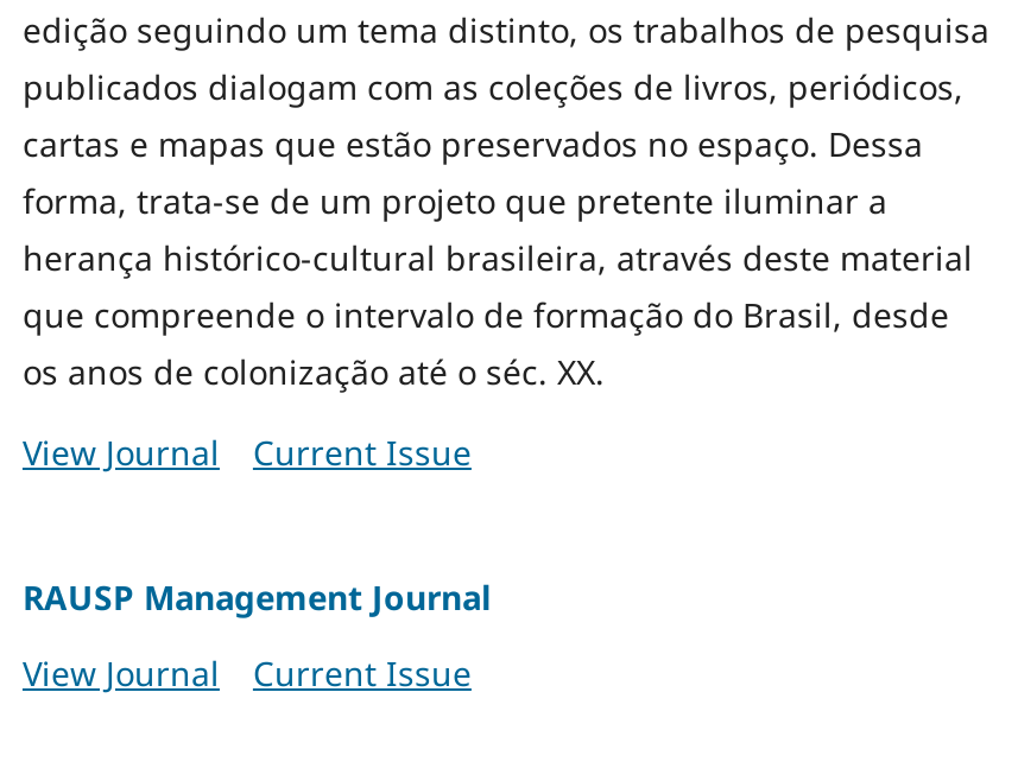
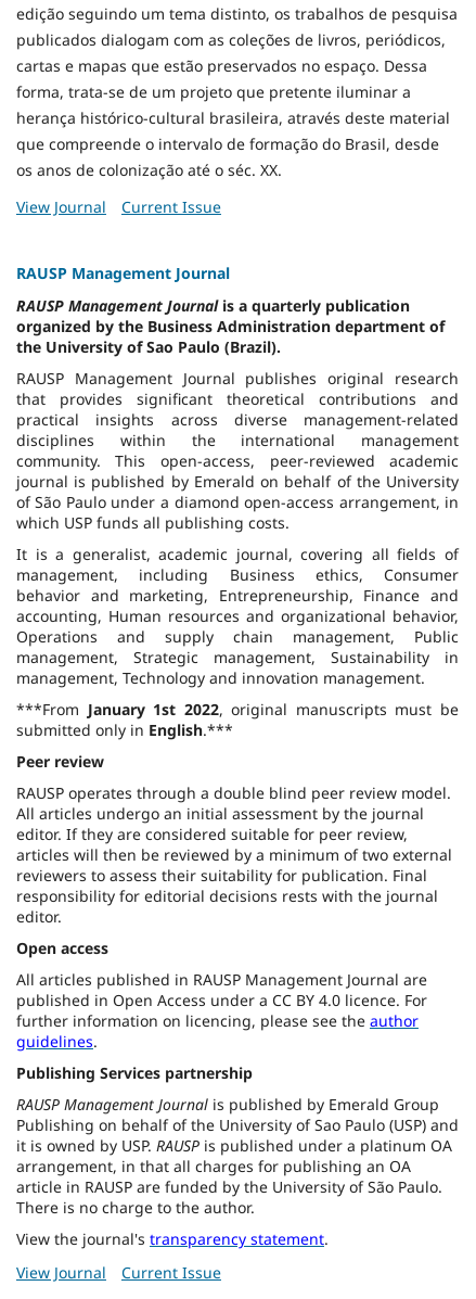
none -> [16,296,459,1249] RAUSP Management Journal is a quarterly publication | organized by the Business Administration department of | the University of Sao Paulo (Brazil). | RAUSP Management Journal publishes original research | that provides significant theoretical contributions and | practical insights across diverse management-related | disciplines within the international management | community. This open-access, peer-reviewed academic | journal is published by Emerald on behalf of the University | of São Paulo under a diamond open-access arrangement, in | which USP funds all publishing costs. | It is a generalist, academic journal, covering all fields of | management, including Business ethics, Consumer | behavior and marketing, Entrepreneurship, Finance and | accounting, Human resources and organizational behavior, | Operations and supply chain management, Public | management, Strategic management, Sustainability in | management, Technology and innovation management. | ***From January 1st 2022, original manuscripts must be | submitted only in English.*** | Peer review | RAUSP operates through a double blind peer review model. | All articles undergo an initial assessment by the journal | editor. If they are considered suitable for peer review, | articles will then be reviewed by a minimum of two external | reviewers to assess their suitability for publication. Final | responsibility for editorial decisions rests with the journal | editor. | Open access | All articles published in RAUSP Management Journal are | published in Open Access under a CC BY 4.0 licence. For | further information on licencing, please see the author | guidelines. | Publishing Services partnership | RAUSP Management Journal is published by Emerald Group | Publishing on behalf of the University of Sao Paulo (USP) and | it is owned by USP. RAUSP is published under a platinum OA | arrangement, in that all charges for publishing an OA | article in RAUSP are funded by the University of São Paulo. | There is no charge to the author. | View the journal's transparency statement.

